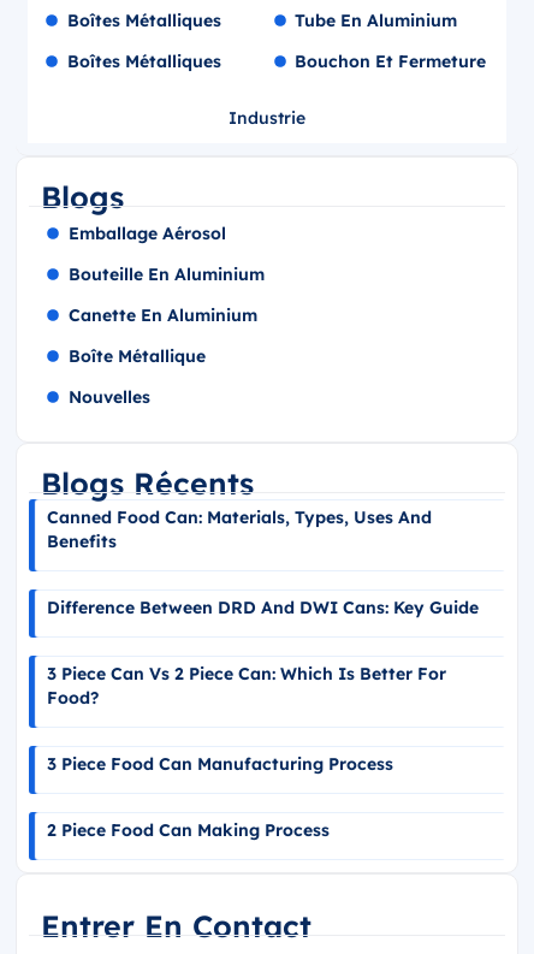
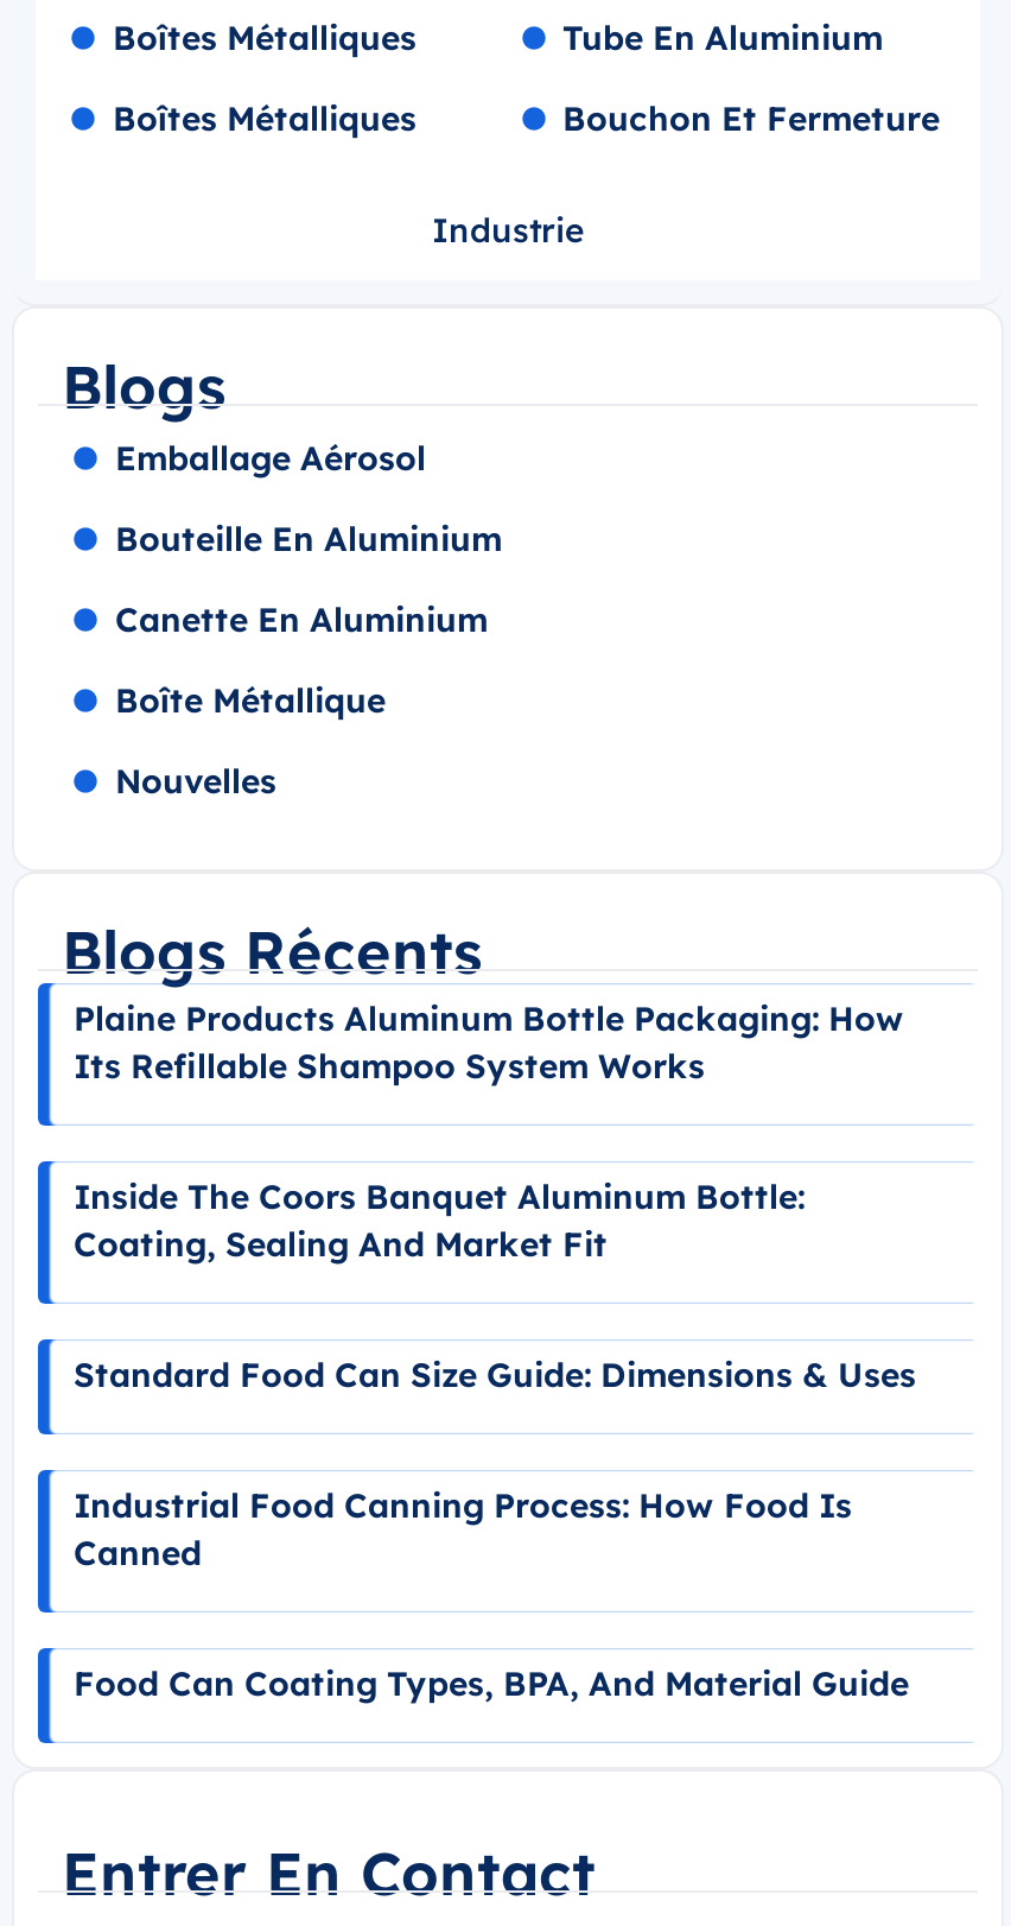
[47,506,432,552] Canned Food Can: Materials, Types, Uses And | Benefits -> [74,997,904,1088] Plaine Products Aluminum Bottle Packaging: How | Its Refillable Shampoo System Works
[47,597,479,618] Difference Between DRD And DWI Cans: Key Guide -> [74,1176,805,1266] Inside The Coors Banquet Aluminum Bottle: | Coating, Sealing And Market Fit
[47,663,446,709] 3 Piece Can Vs 2 Piece Can: Which Is Better For | Food? -> [74,1354,916,1396] Standard Food Can Size Guide: Dimensions & Uses
[47,753,393,775] 3 Piece Food Can Manufacturing Process -> [74,1484,852,1575] Industrial Food Canning Process: How Food Is | Canned
[47,819,330,841] 2 Piece Food Can Making Process -> [74,1662,909,1705] Food Can Coating Types, BPA, And Material Guide

